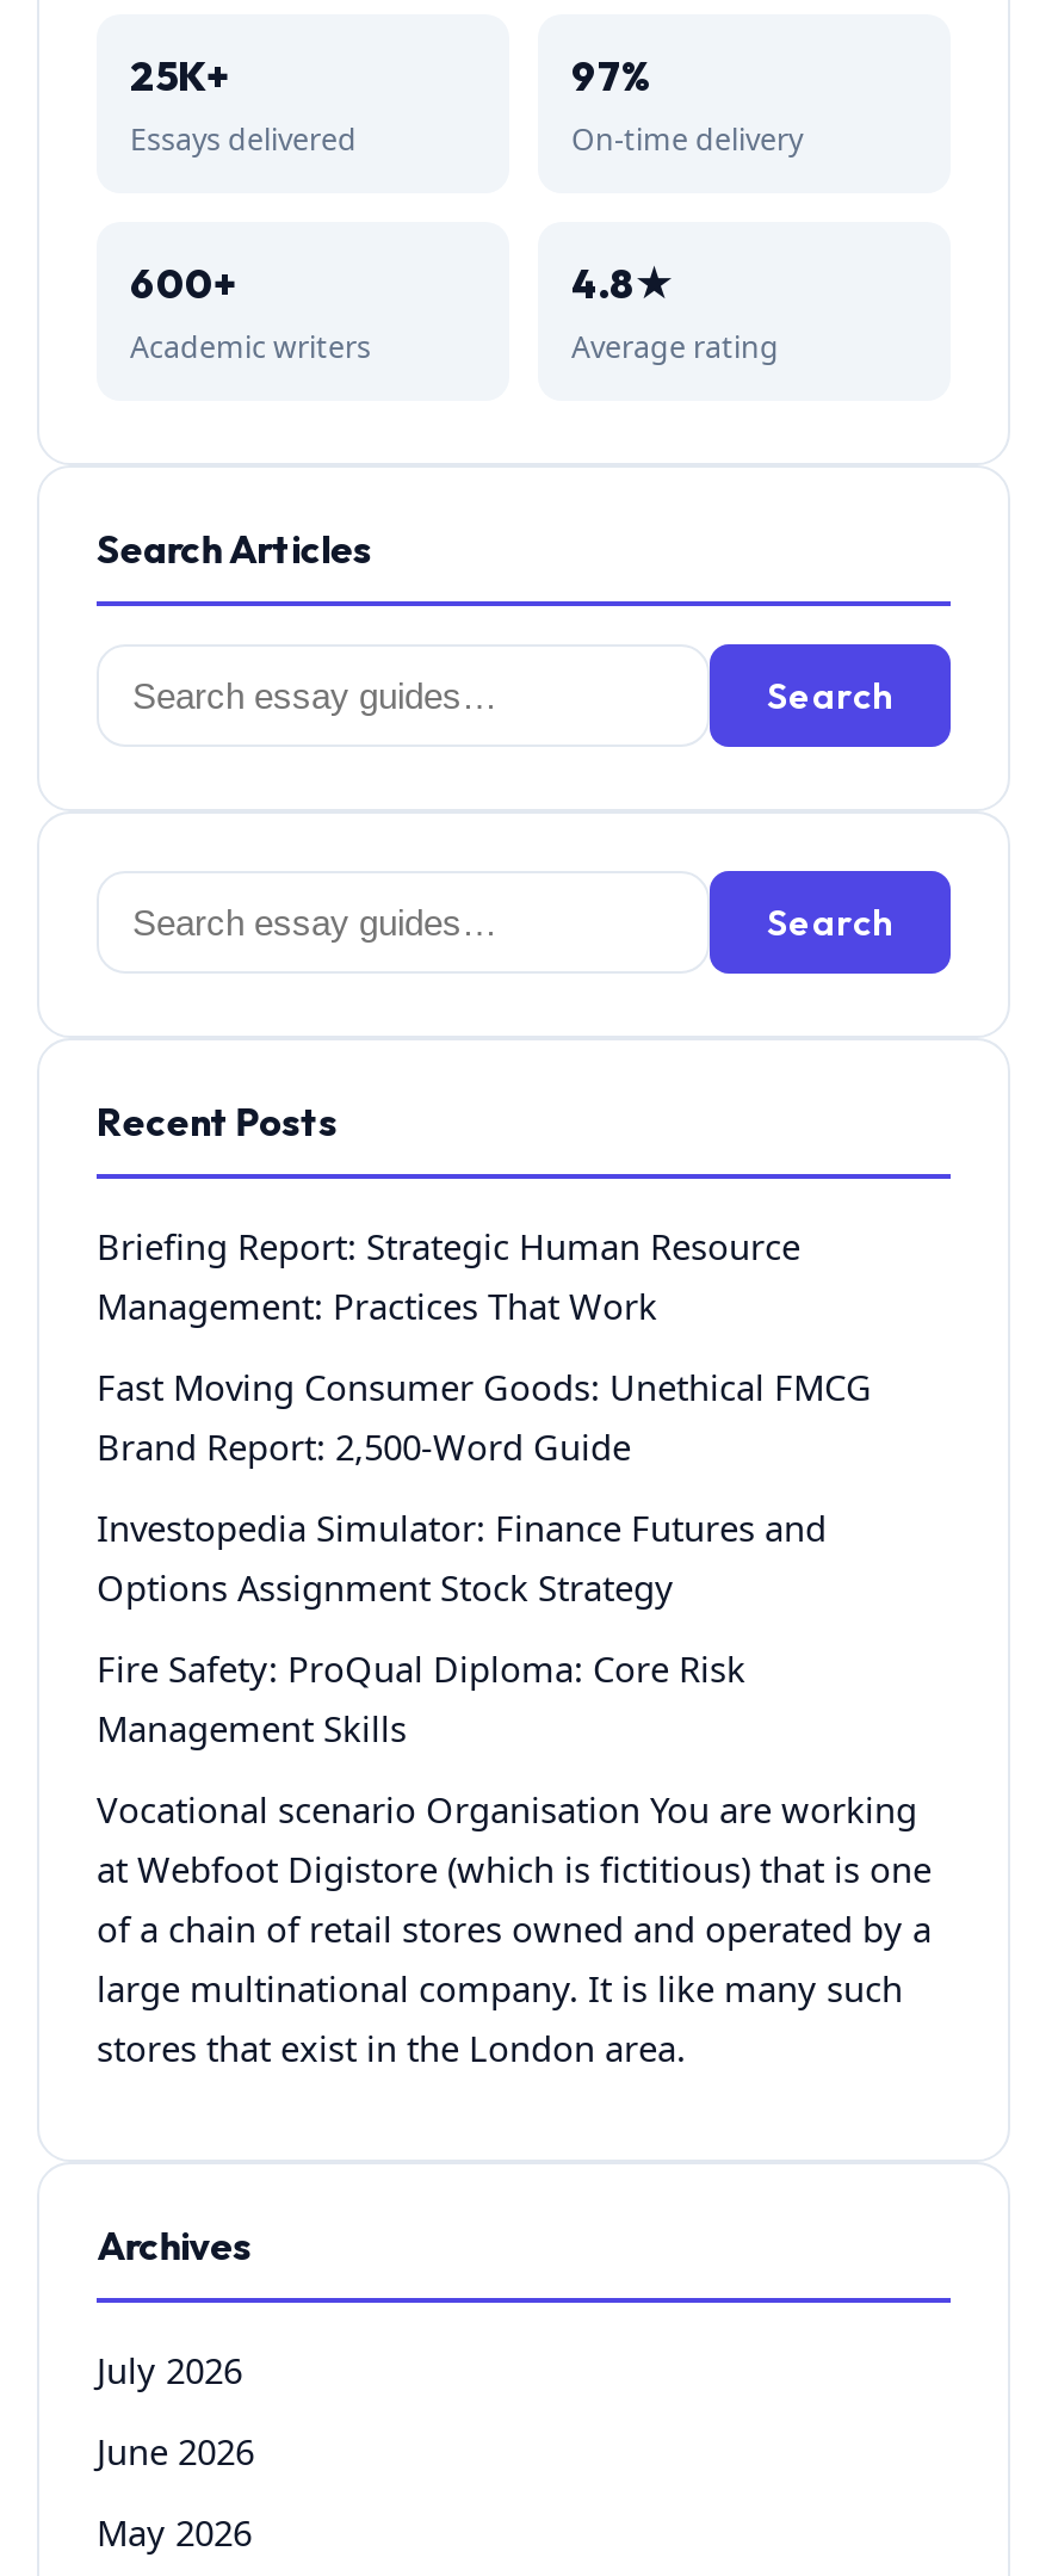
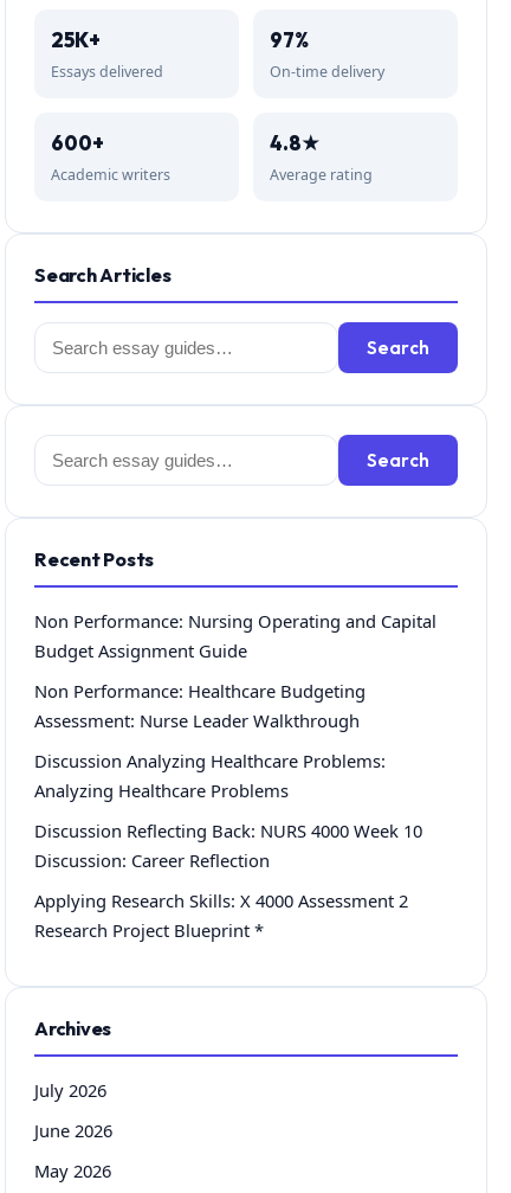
[97,1222,800,1330] Briefing Report: Strategic Human Resource | Management: Practices That Work -> [34,609,436,662] Non Performance: Nursing Operating and Capital | Budget Assignment Guide
[97,1363,872,1470] Fast Moving Consumer Goods: Unethical FMCG | Brand Report: 2,500‑Word Guide -> [34,679,366,732] Non Performance: Healthcare Budgeting | Assessment: Nurse Leader Walkthrough
[97,1503,827,1610] Investopedia Simulator: Finance Futures and | Options Assignment Stock Strategy -> [34,748,386,802] Discussion Analyzing Healthcare Problems: | Analyzing Healthcare Problems
[97,1643,745,1751] Fire Safety: ProQual Diploma: Core Risk | Management Skills -> [34,818,422,872] Discussion Reflecting Back: NURS 4000 Week 10 | Discussion: Career Reflection
[97,1784,932,2070] Vocational scenario Organisation You are working | at Webfoot Digistore (which is fictitious) that is one | of a chain of retail stores owned and operated by a | large multinational company. It is like many such | stores that exist in the London area. -> [34,888,408,941] Applying Research Skills: X 4000 Assessment 2 | Research Project Blueprint *

